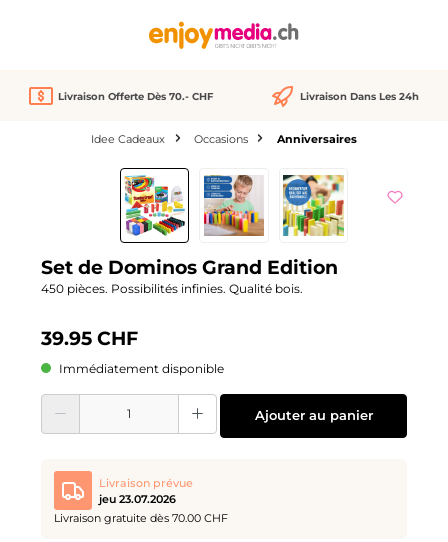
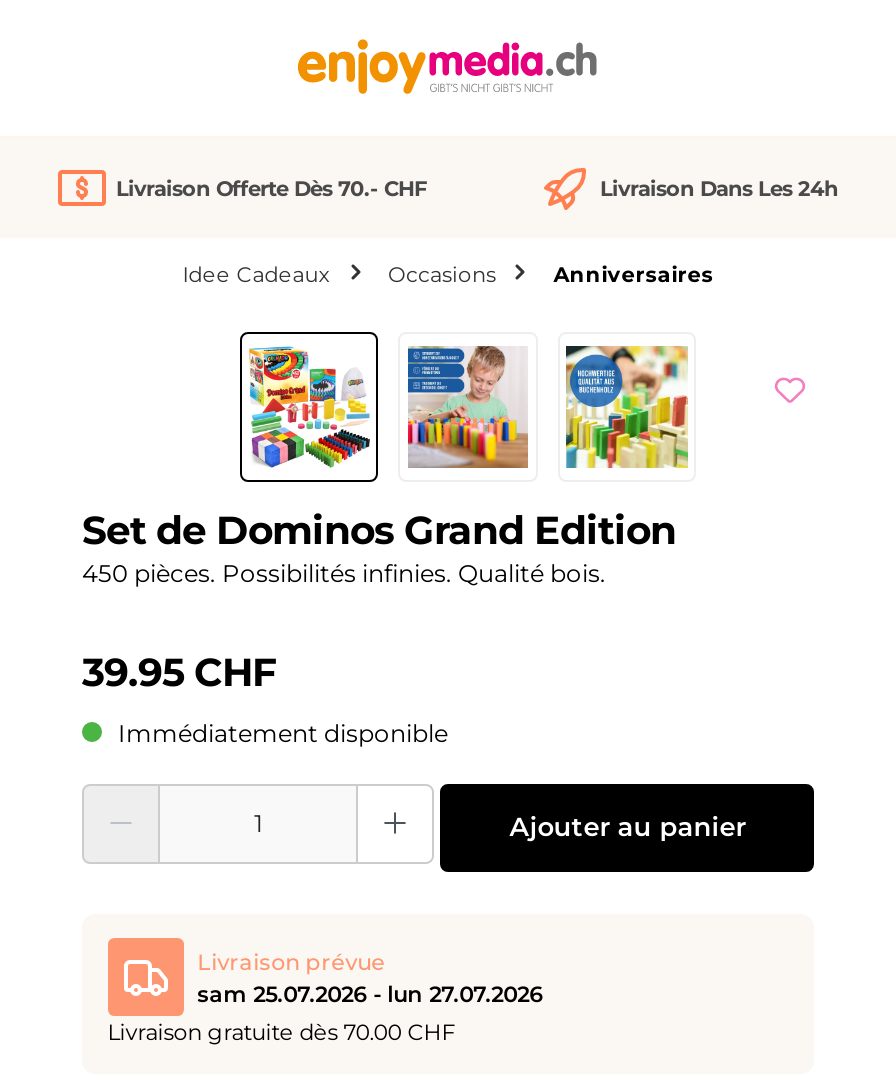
[99,492,176,506] jeu 23.07.2026 -> [197,979,543,1007] sam 25.07.2026 - lun 27.07.2026

